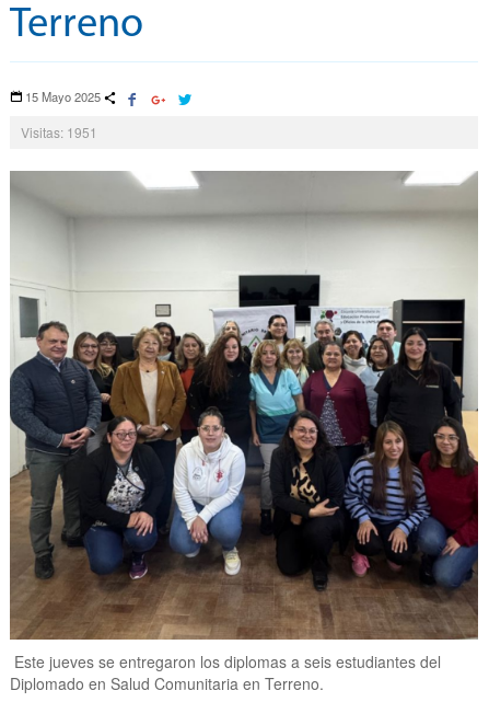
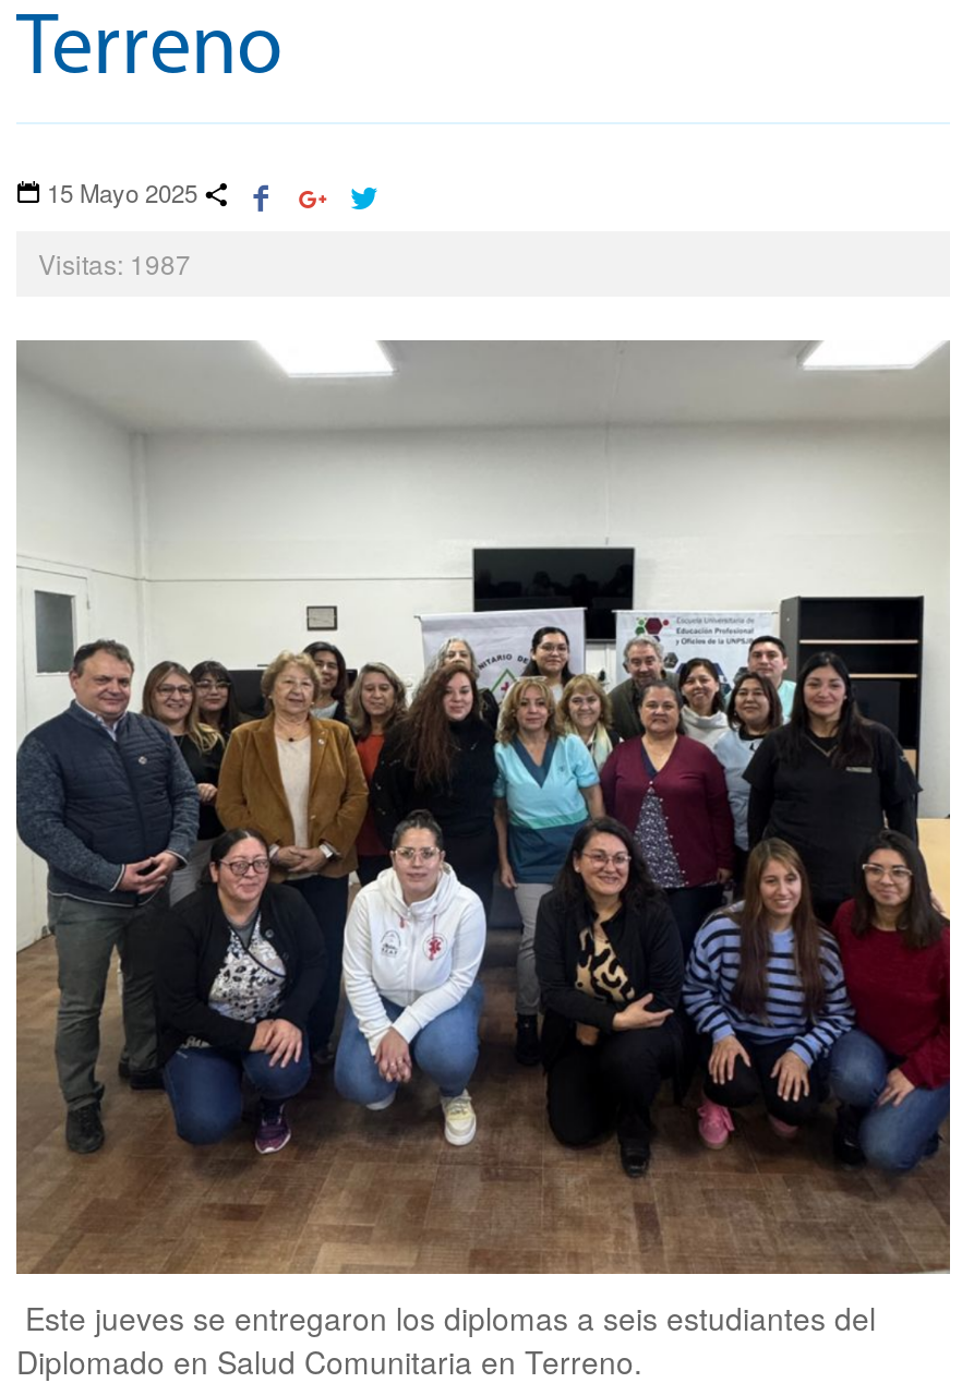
[21,123,97,141] Visitas: 1951 -> [38,244,191,281] Visitas: 1987

